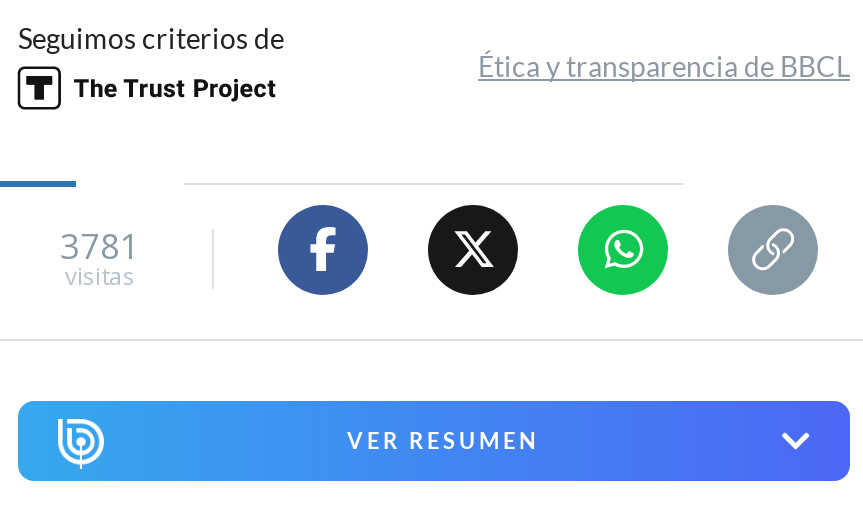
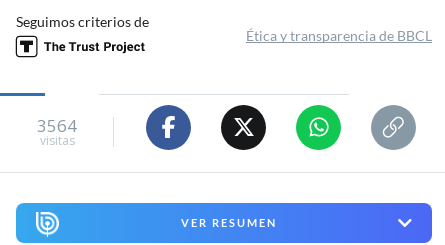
[60,223,140,269] 3781 -> [37,114,77,137] 3564

